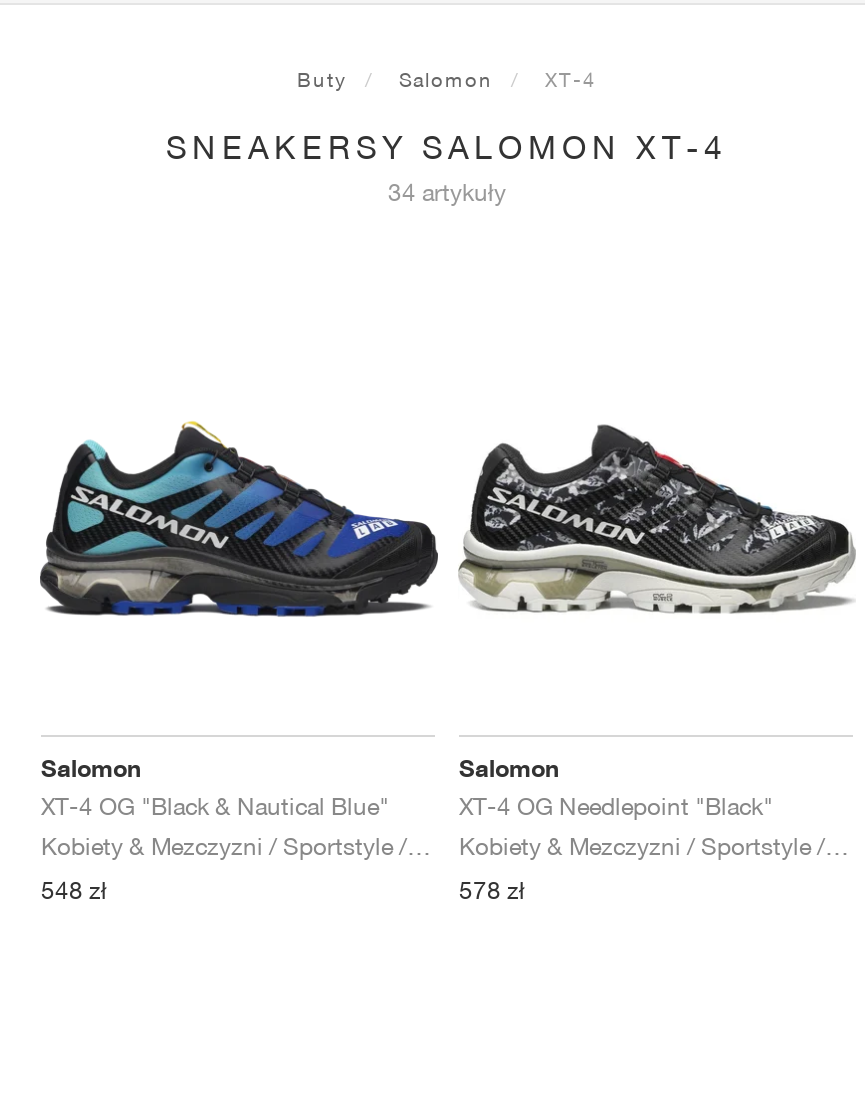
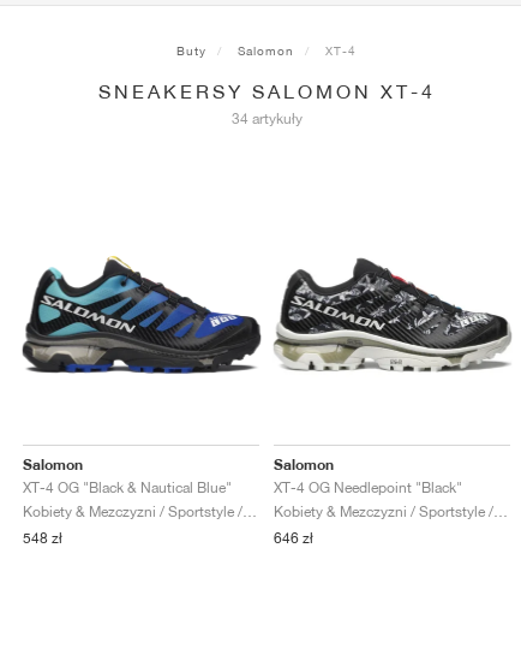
[459,874,525,904] 578 zł -> [274,528,313,546] 646 zł

